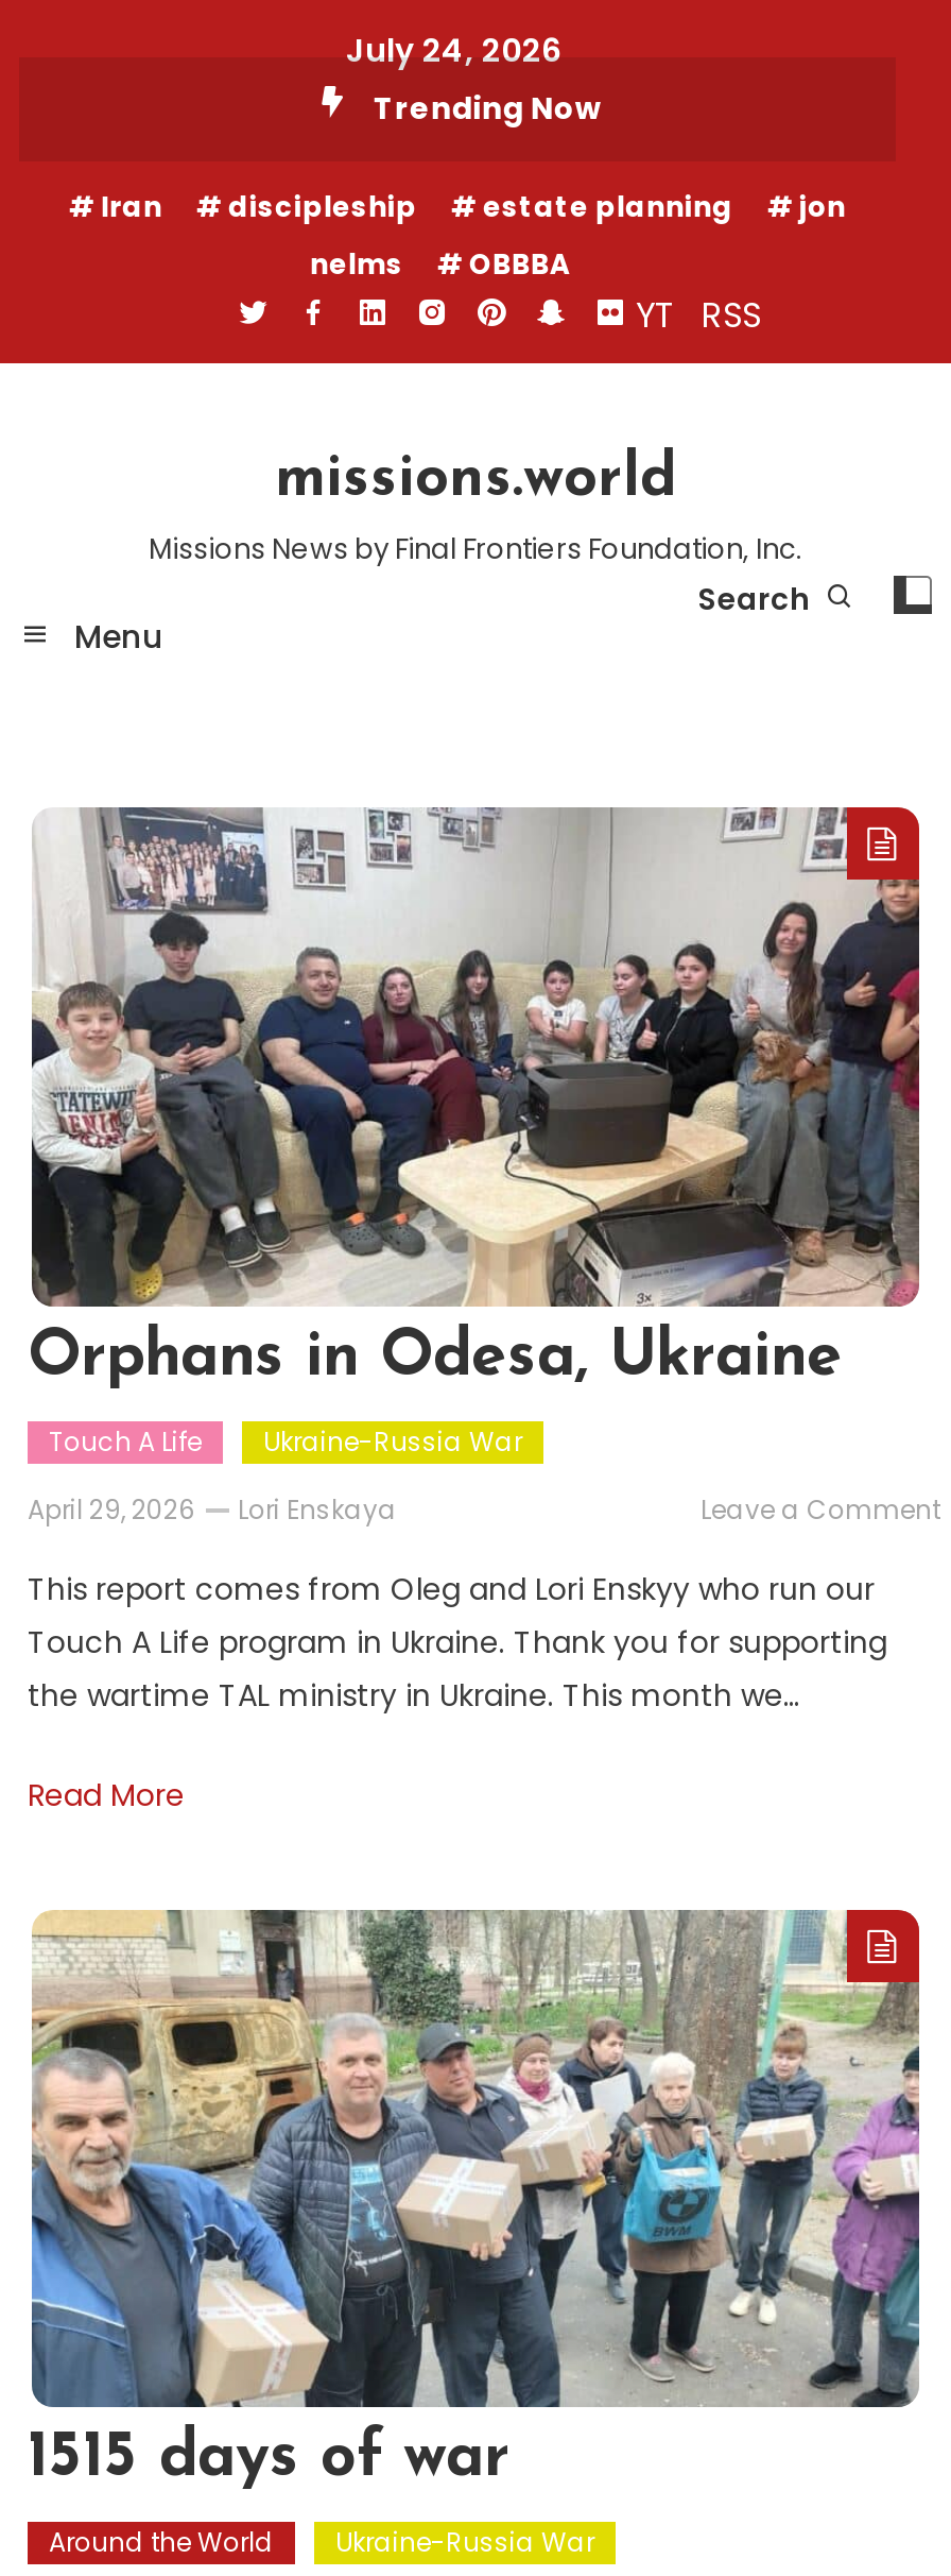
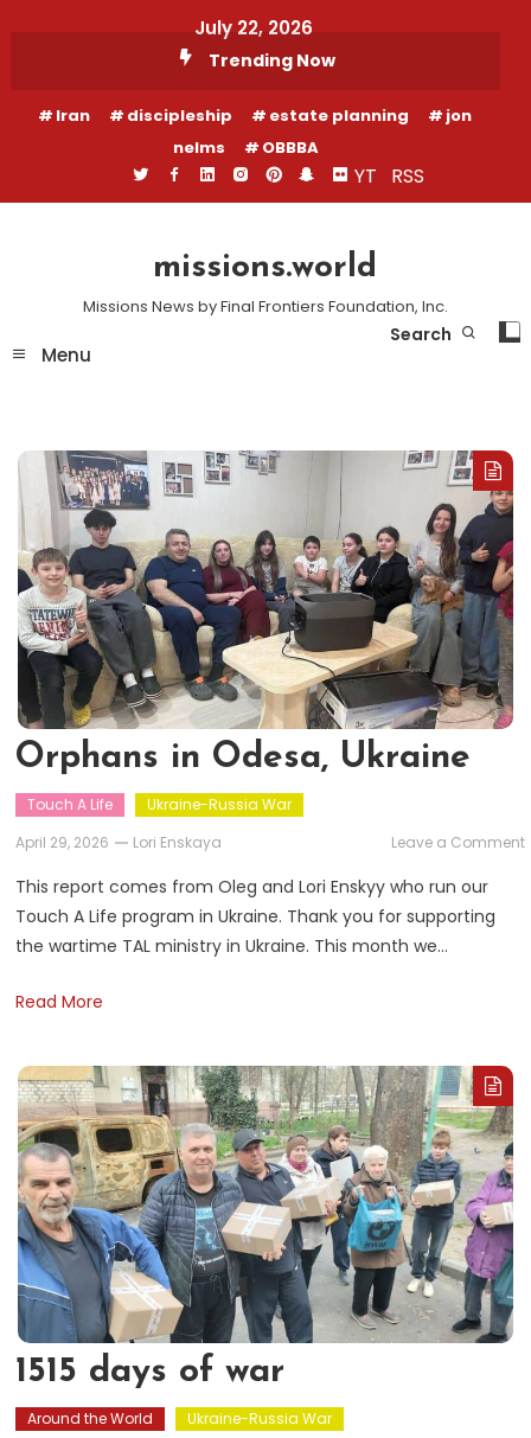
[346,28,563,72] July 24, 2026 -> [194,15,313,40] July 22, 2026

